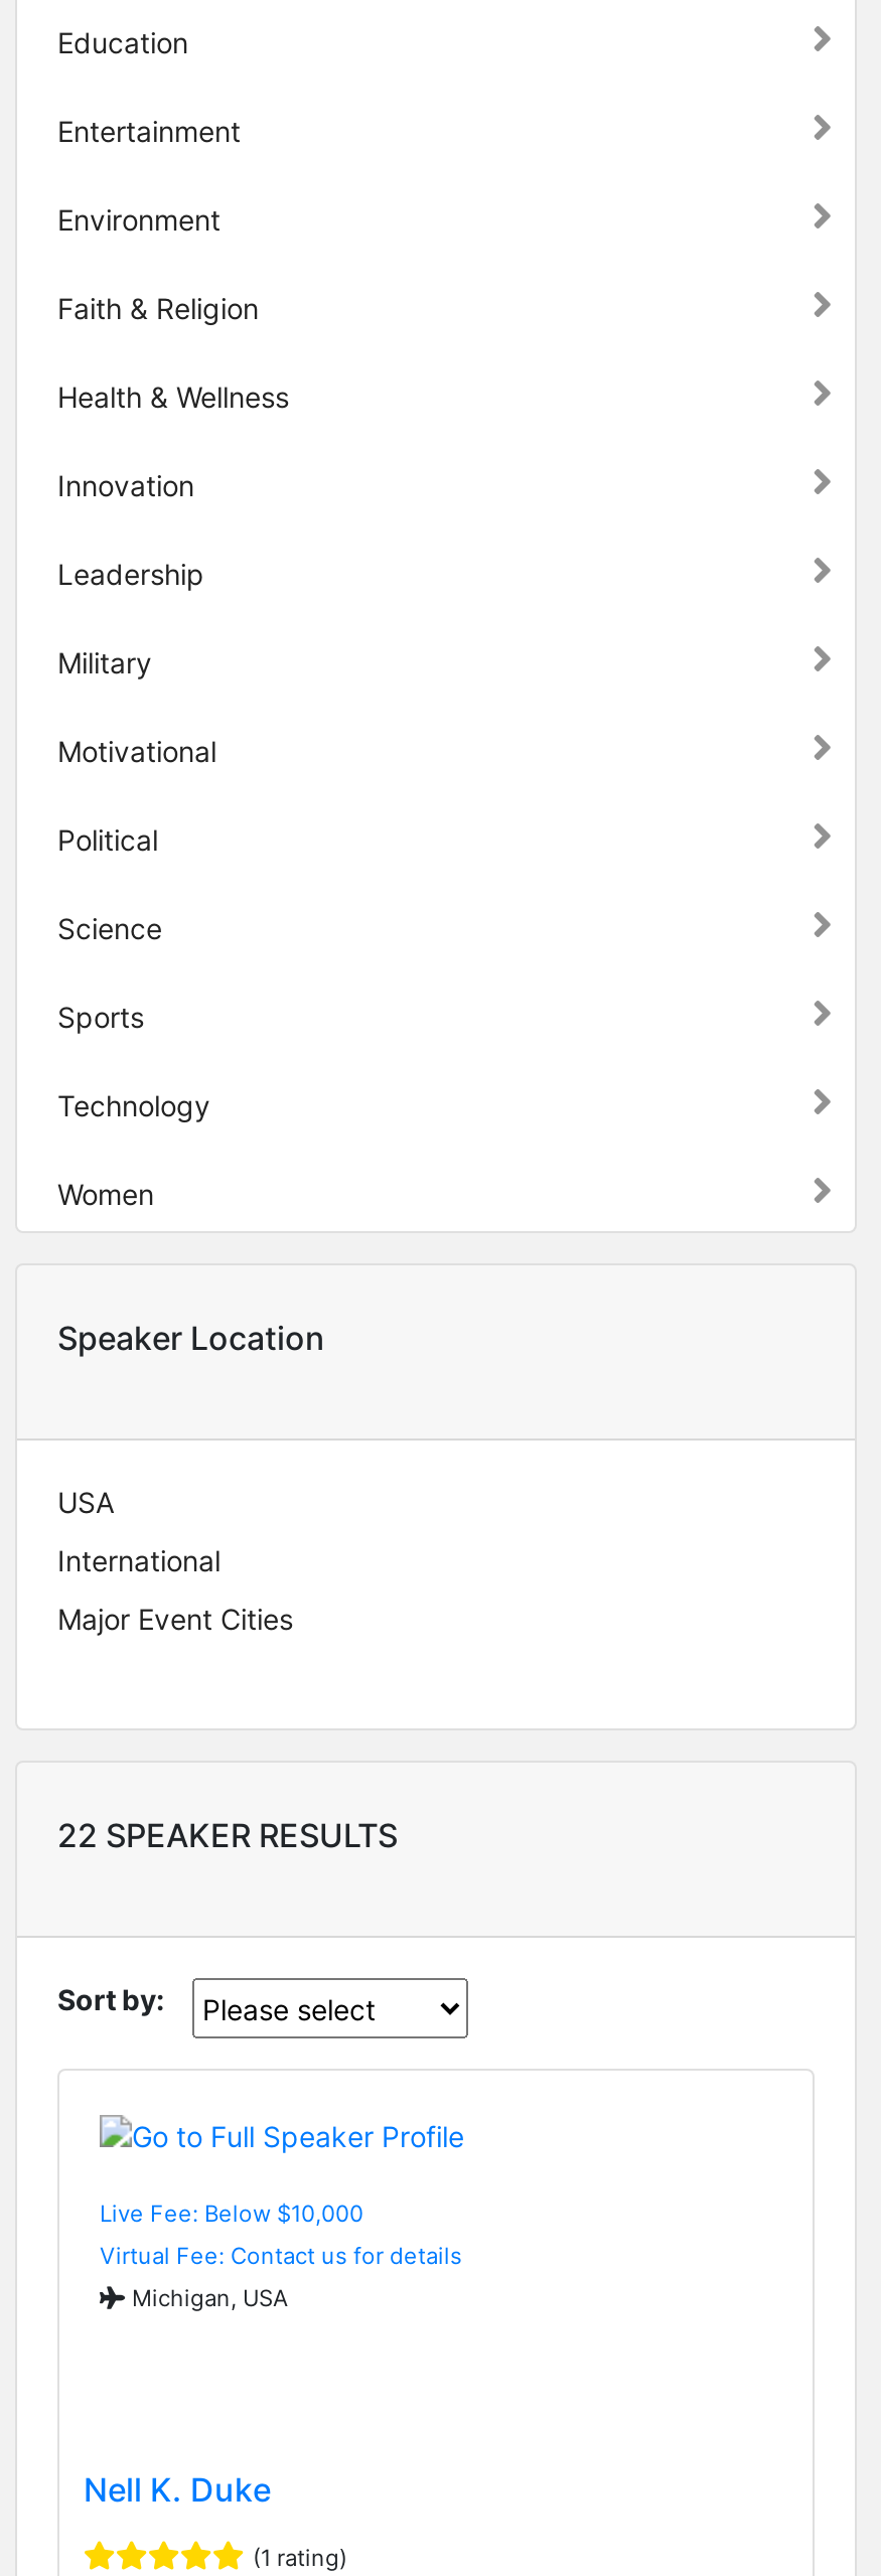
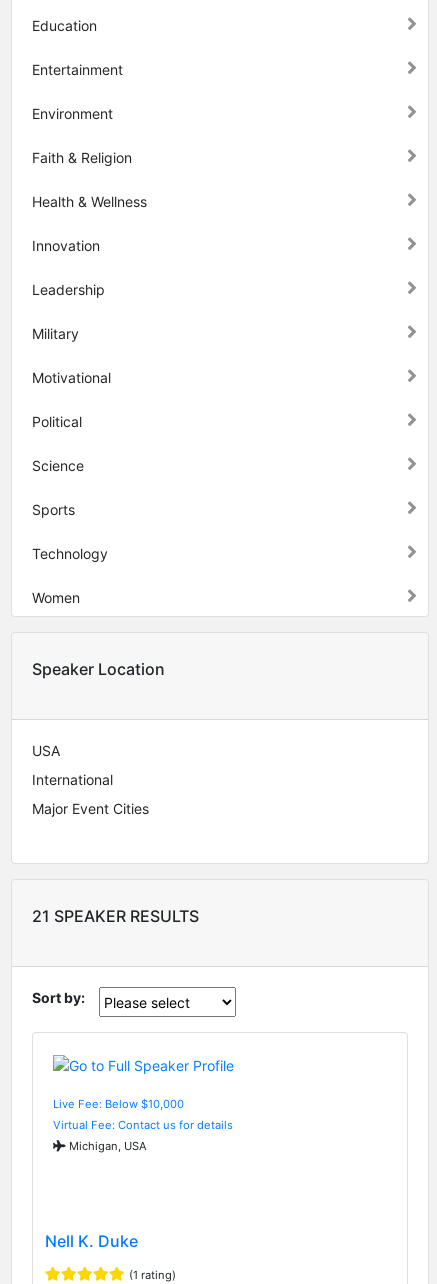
[57,1815,398,1855] 22 SPEAKER RESULTS -> [32,906,199,926] 21 SPEAKER RESULTS

